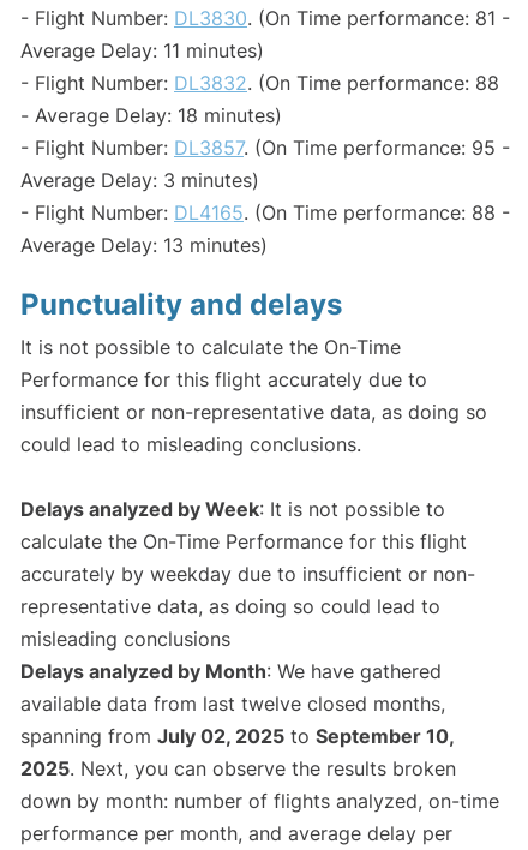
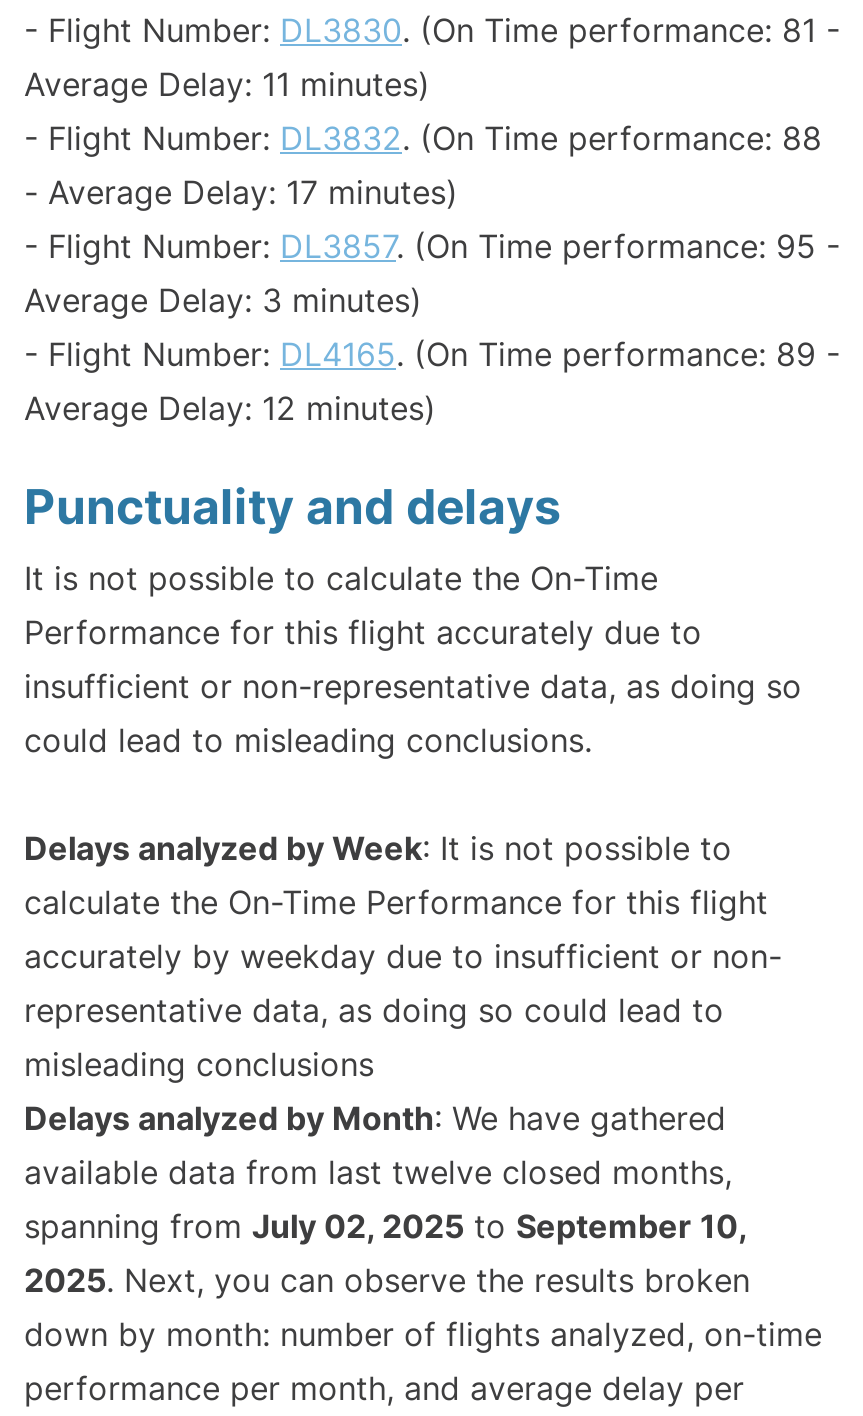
[20,103,282,127] - Average Delay: 18 minutes) -> [24,172,458,212] - Average Delay: 17 minutes)
[20,200,510,225] - Flight Number: DL4165. (On Time performance: 88 - -> [24,334,840,374] - Flight Number: DL4165. (On Time performance: 89 -
[20,233,268,257] Average Delay: 13 minutes) -> [24,388,436,428] Average Delay: 12 minutes)

